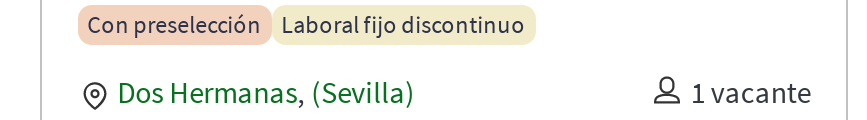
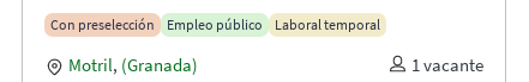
[281,9,525,39] Laboral fijo discontinuo -> [166,15,380,33] Empleo público | Laboral temporal
[117,73,415,111] Dos Hermanas, (Sevilla) -> [68,53,197,76] Motril, (Granada)

